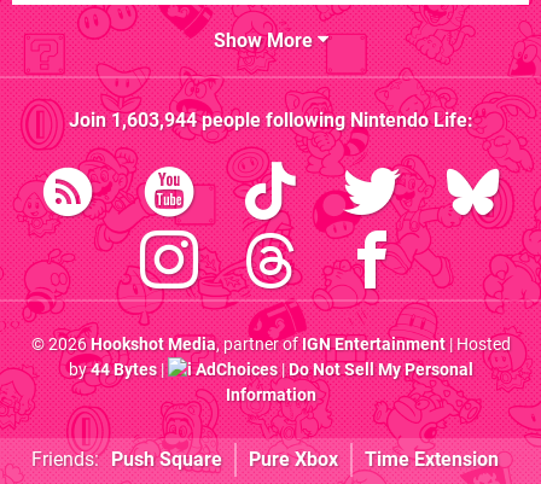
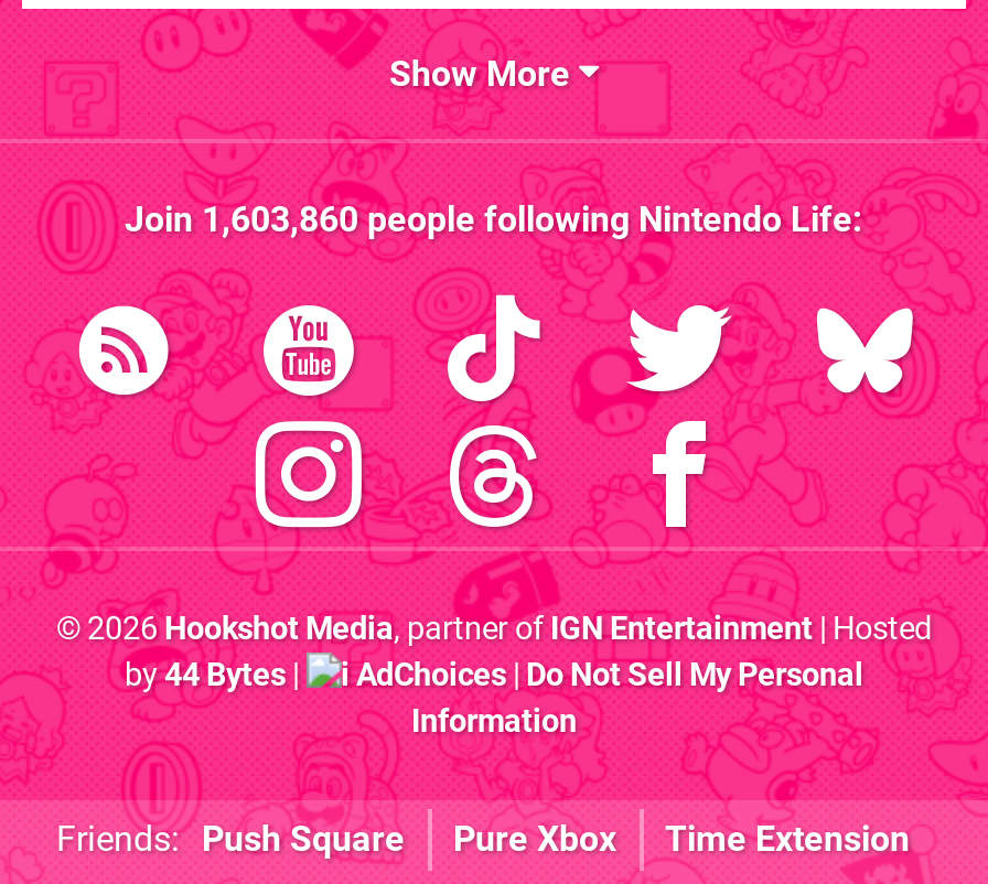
[68,108,473,131] Join 1,603,944 people following Nintendo Life: -> [125,198,863,239] Join 1,603,860 people following Nintendo Life:

